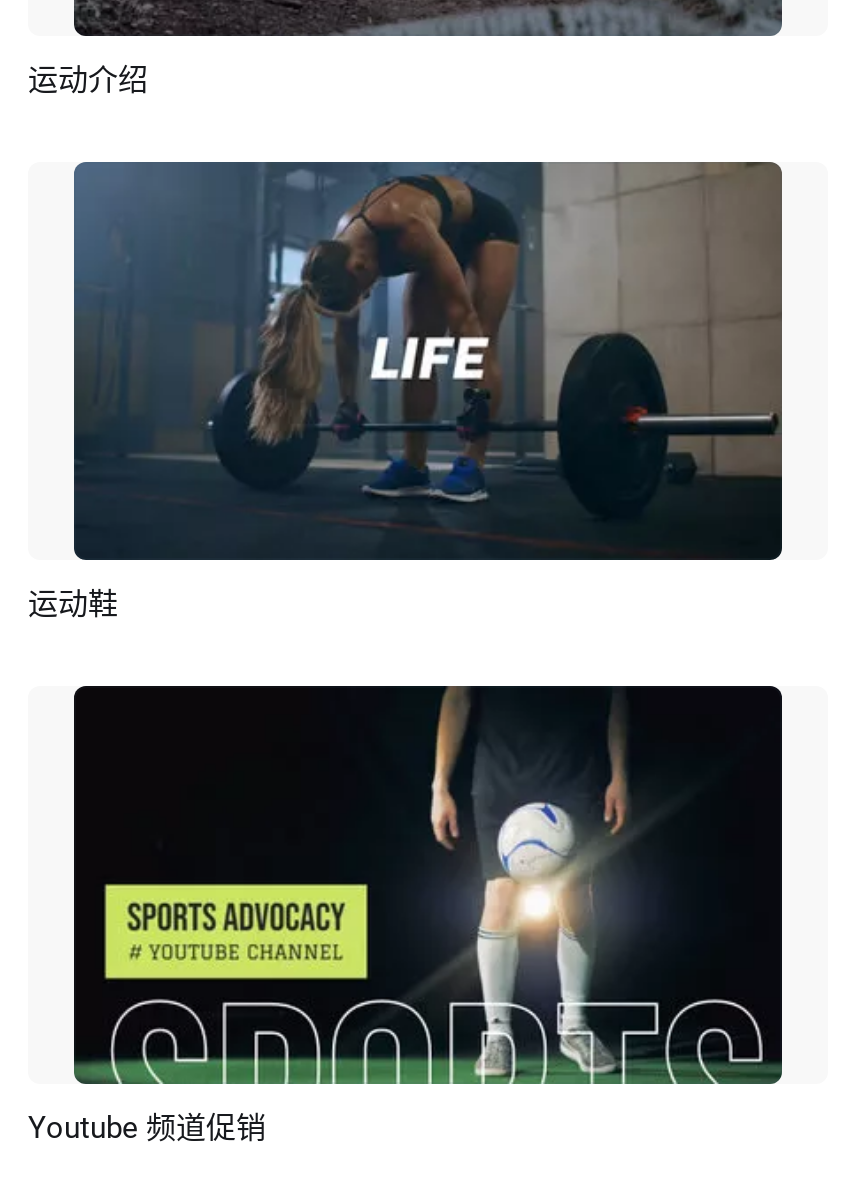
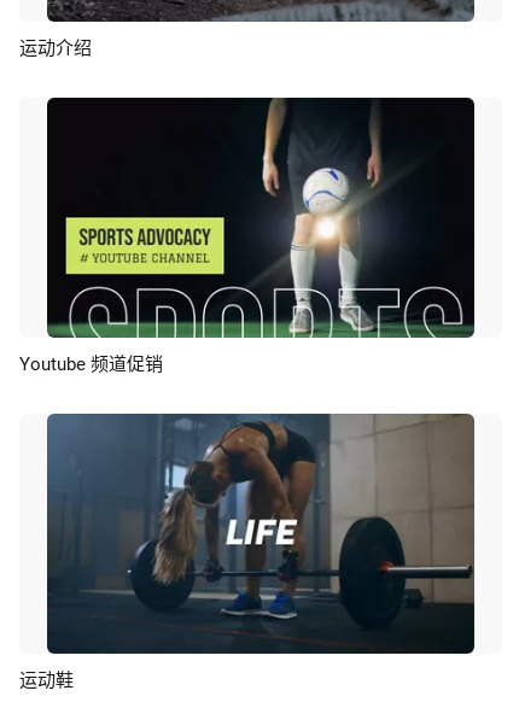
moved [28,160,782,622] -> [19,412,474,691]: [image] | 运动鞋
moved [28,684,782,1146] -> [19,96,474,375]: [image] | Youtube 频道促销

